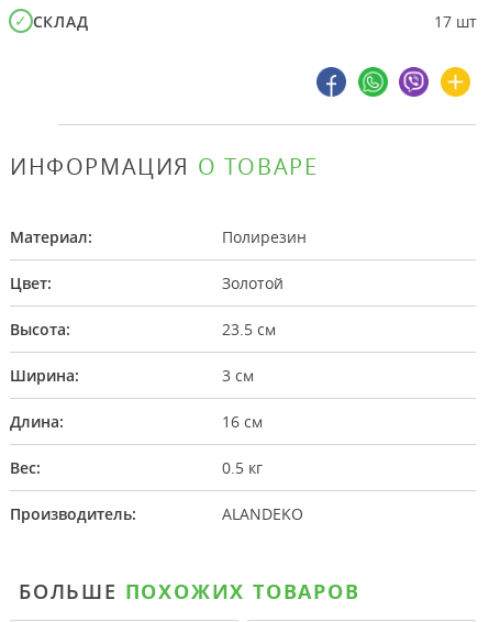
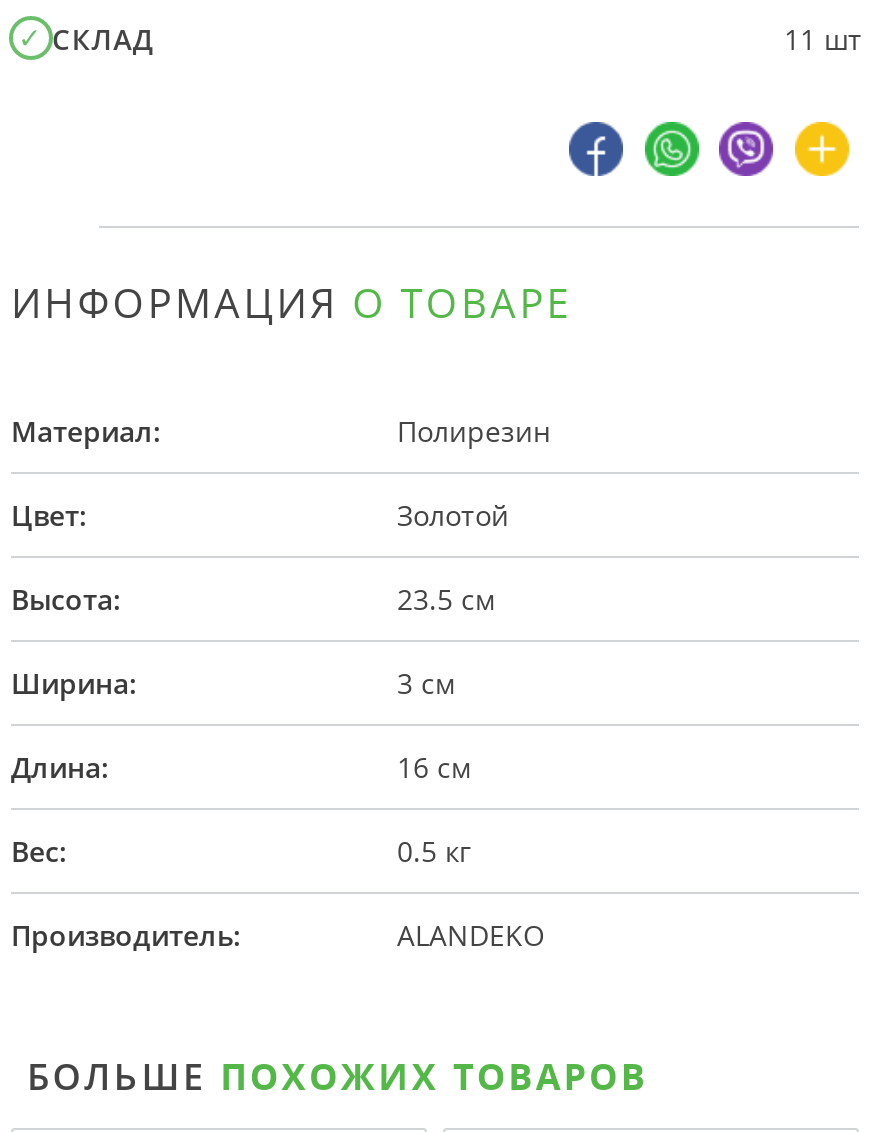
[435,11,477,32] 17 шт -> [784,20,862,58] 11 шт

